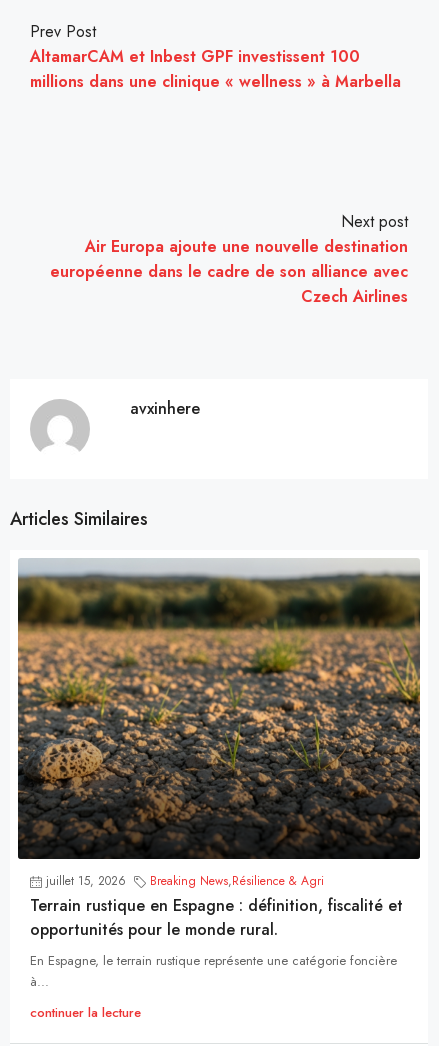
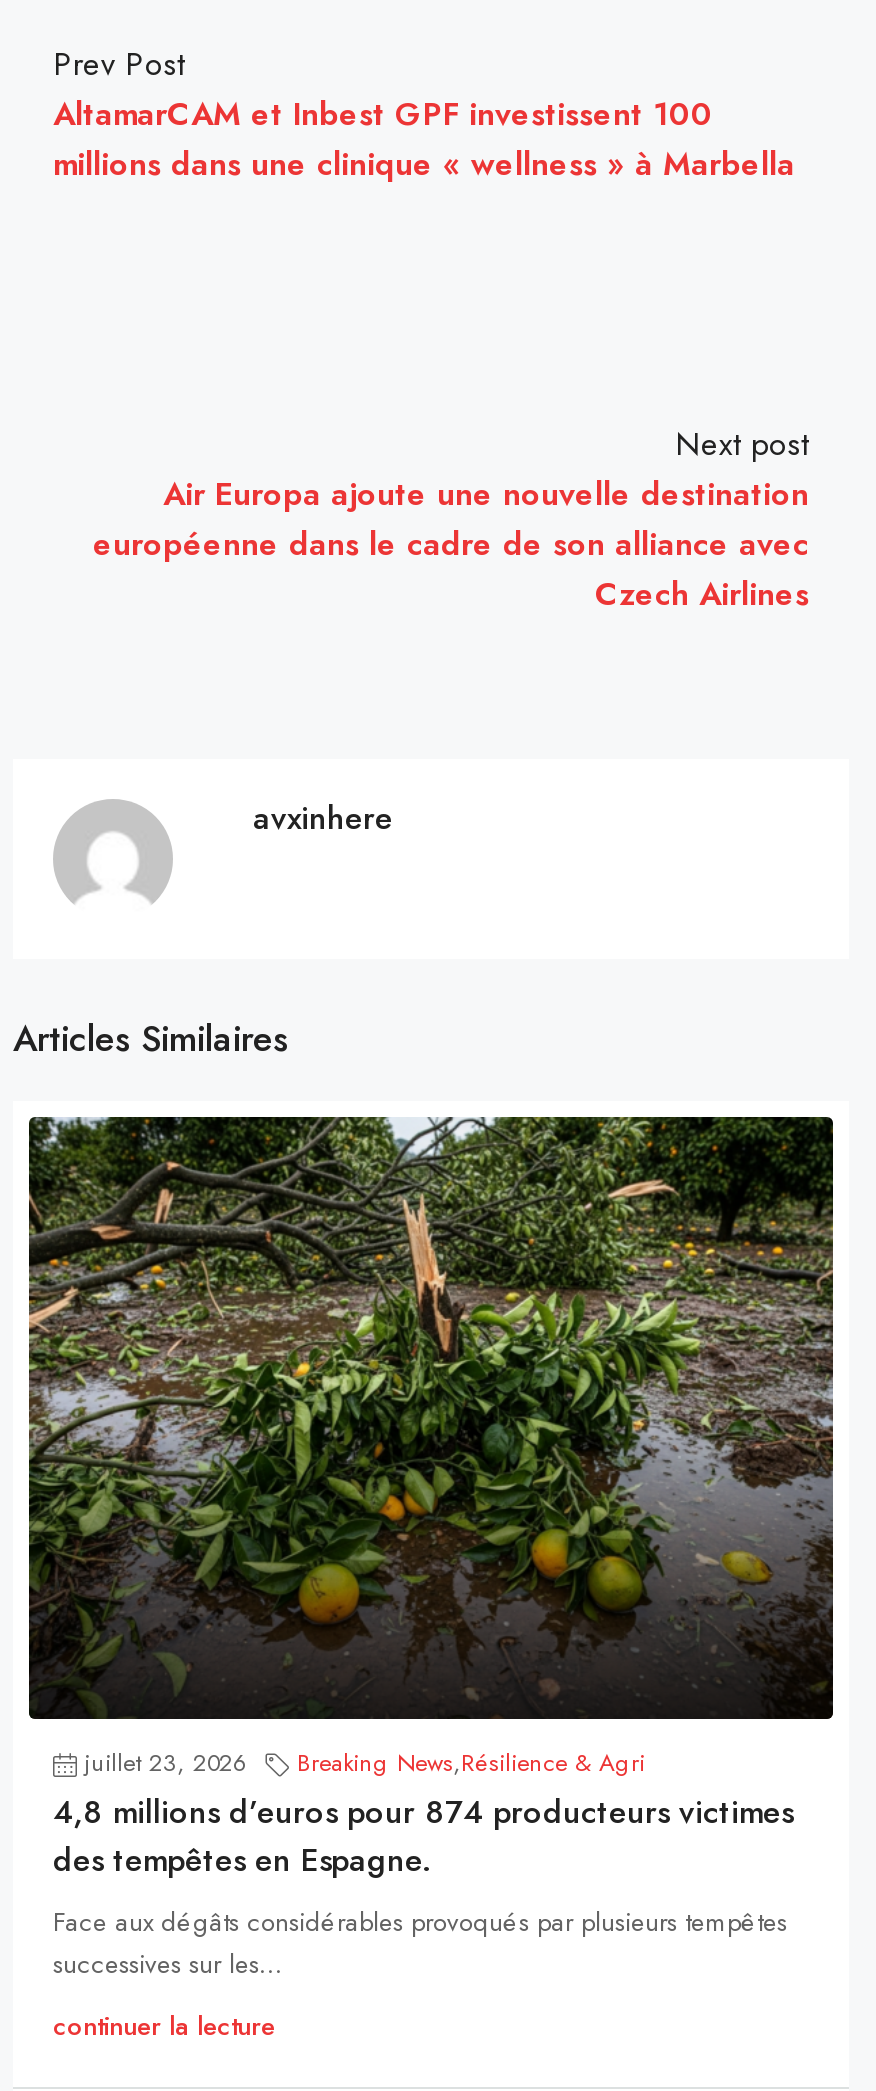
[17,558,421,890] [image] | juillet 15, 2026 Breaking News,Résilience & Agri -> [27,1115,835,1782] [image] | juillet 23, 2026 Breaking News,Résilience & Agri
[30,894,403,991] Terrain rustique en Espagne : définition, fiscalité et | opportunités pour le monde rural. | En Espagne, le terrain rustique représente une catégorie foncière | à... -> [53,1790,793,1984] 4,8 millions d’euros pour 874 producteurs victimes | des tempêtes en Espagne. | Face aux dégâts considérables provoqués par plusieurs tempêtes | successives sur les...

